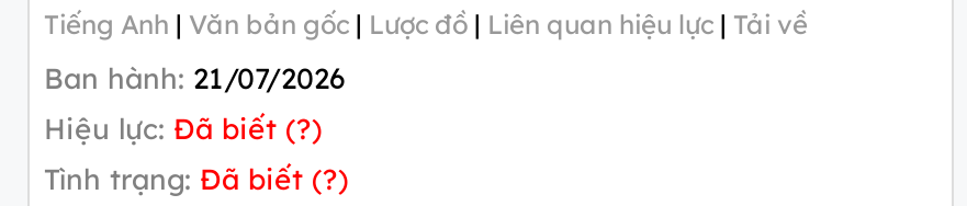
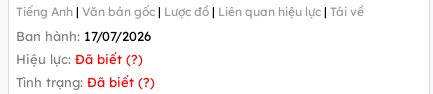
[44,61,345,96] Ban hành: 21/07/2026 -> [15,28,150,44] Ban hành: 17/07/2026

